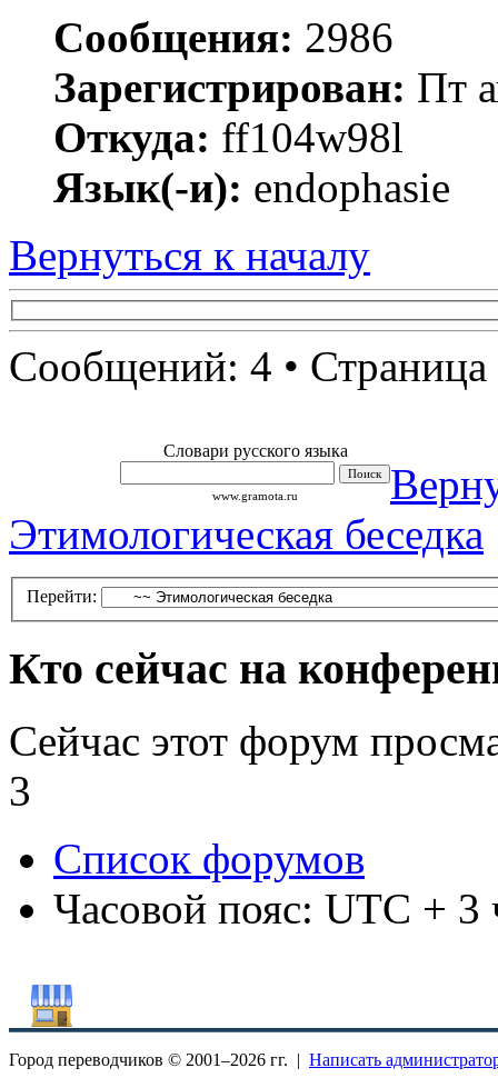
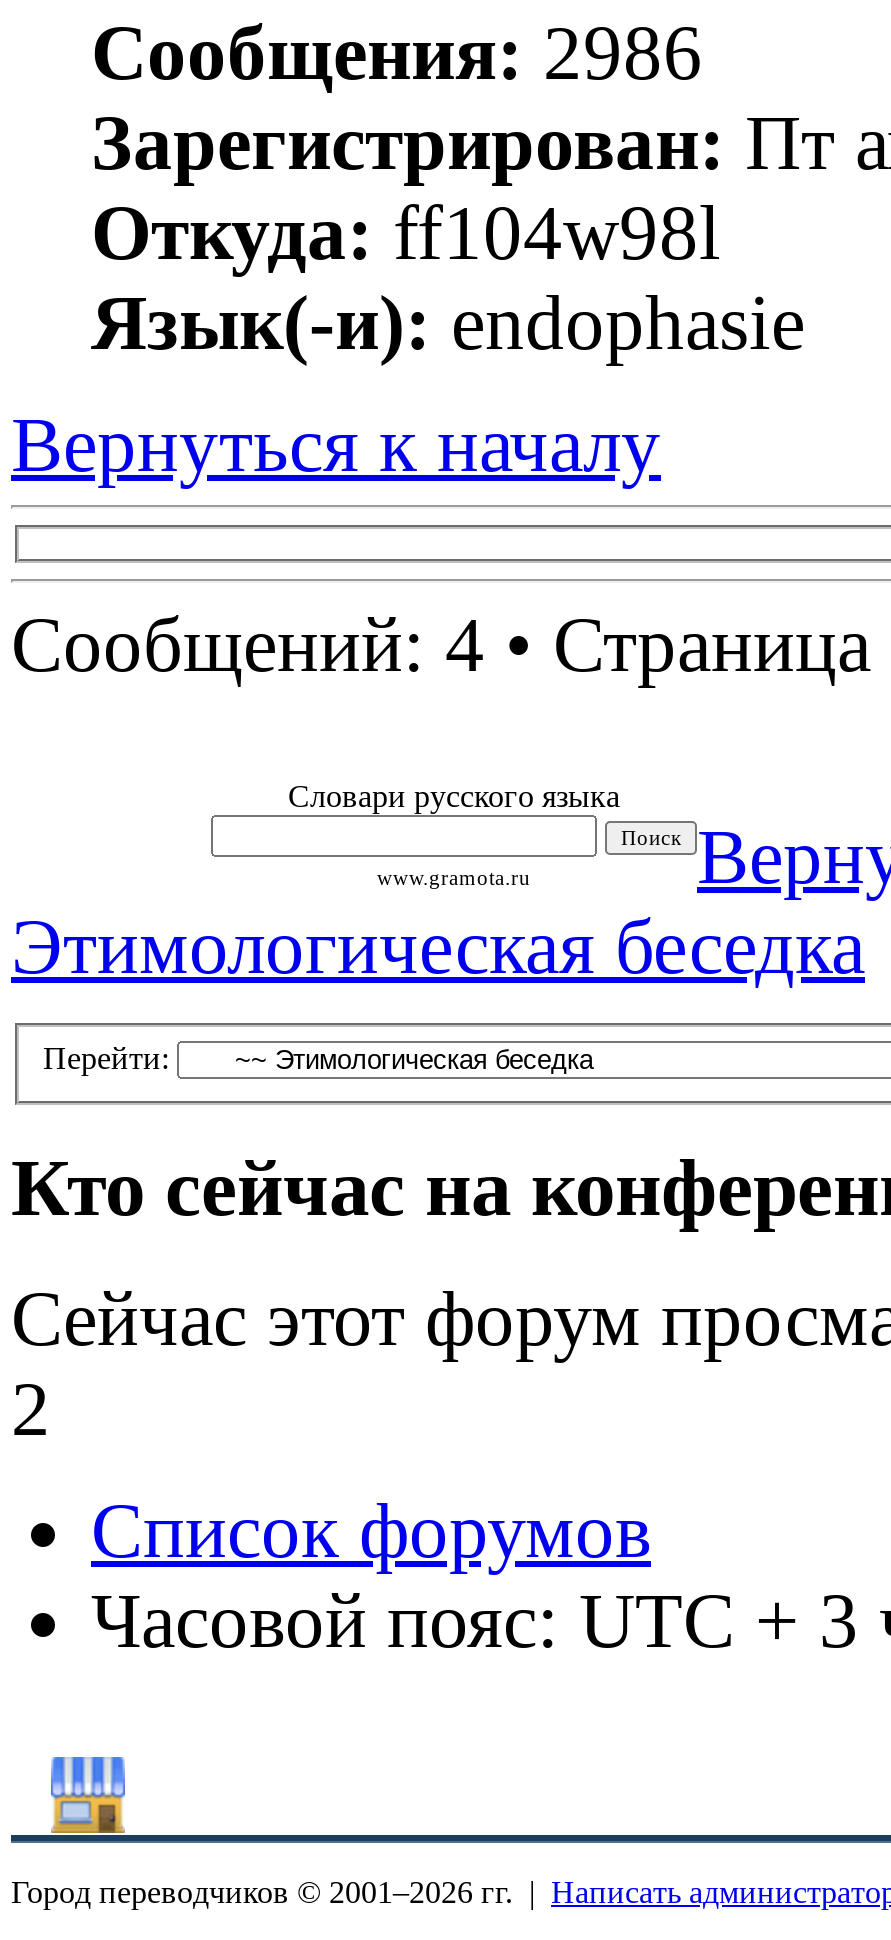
[9,767,31,815] 3 -> [11,1365,51,1451] 2

